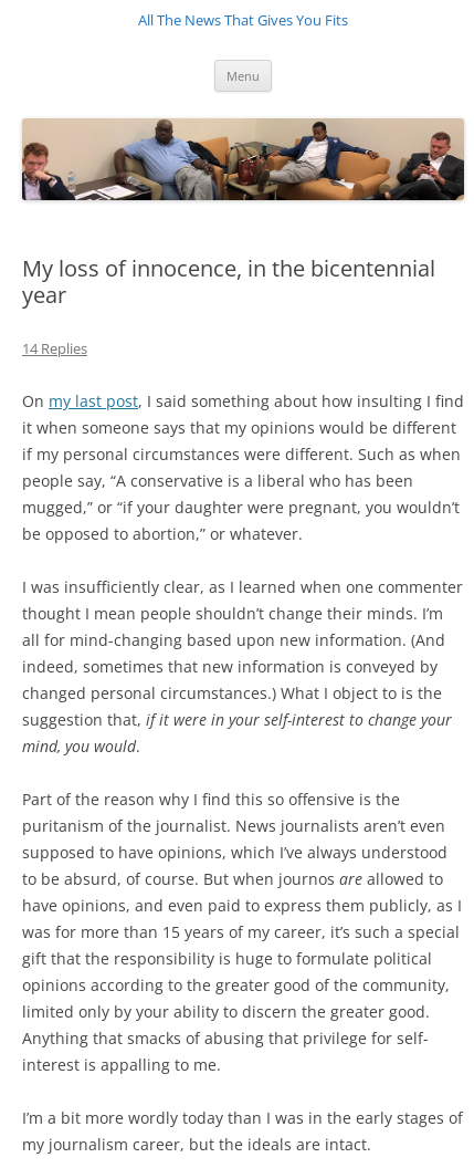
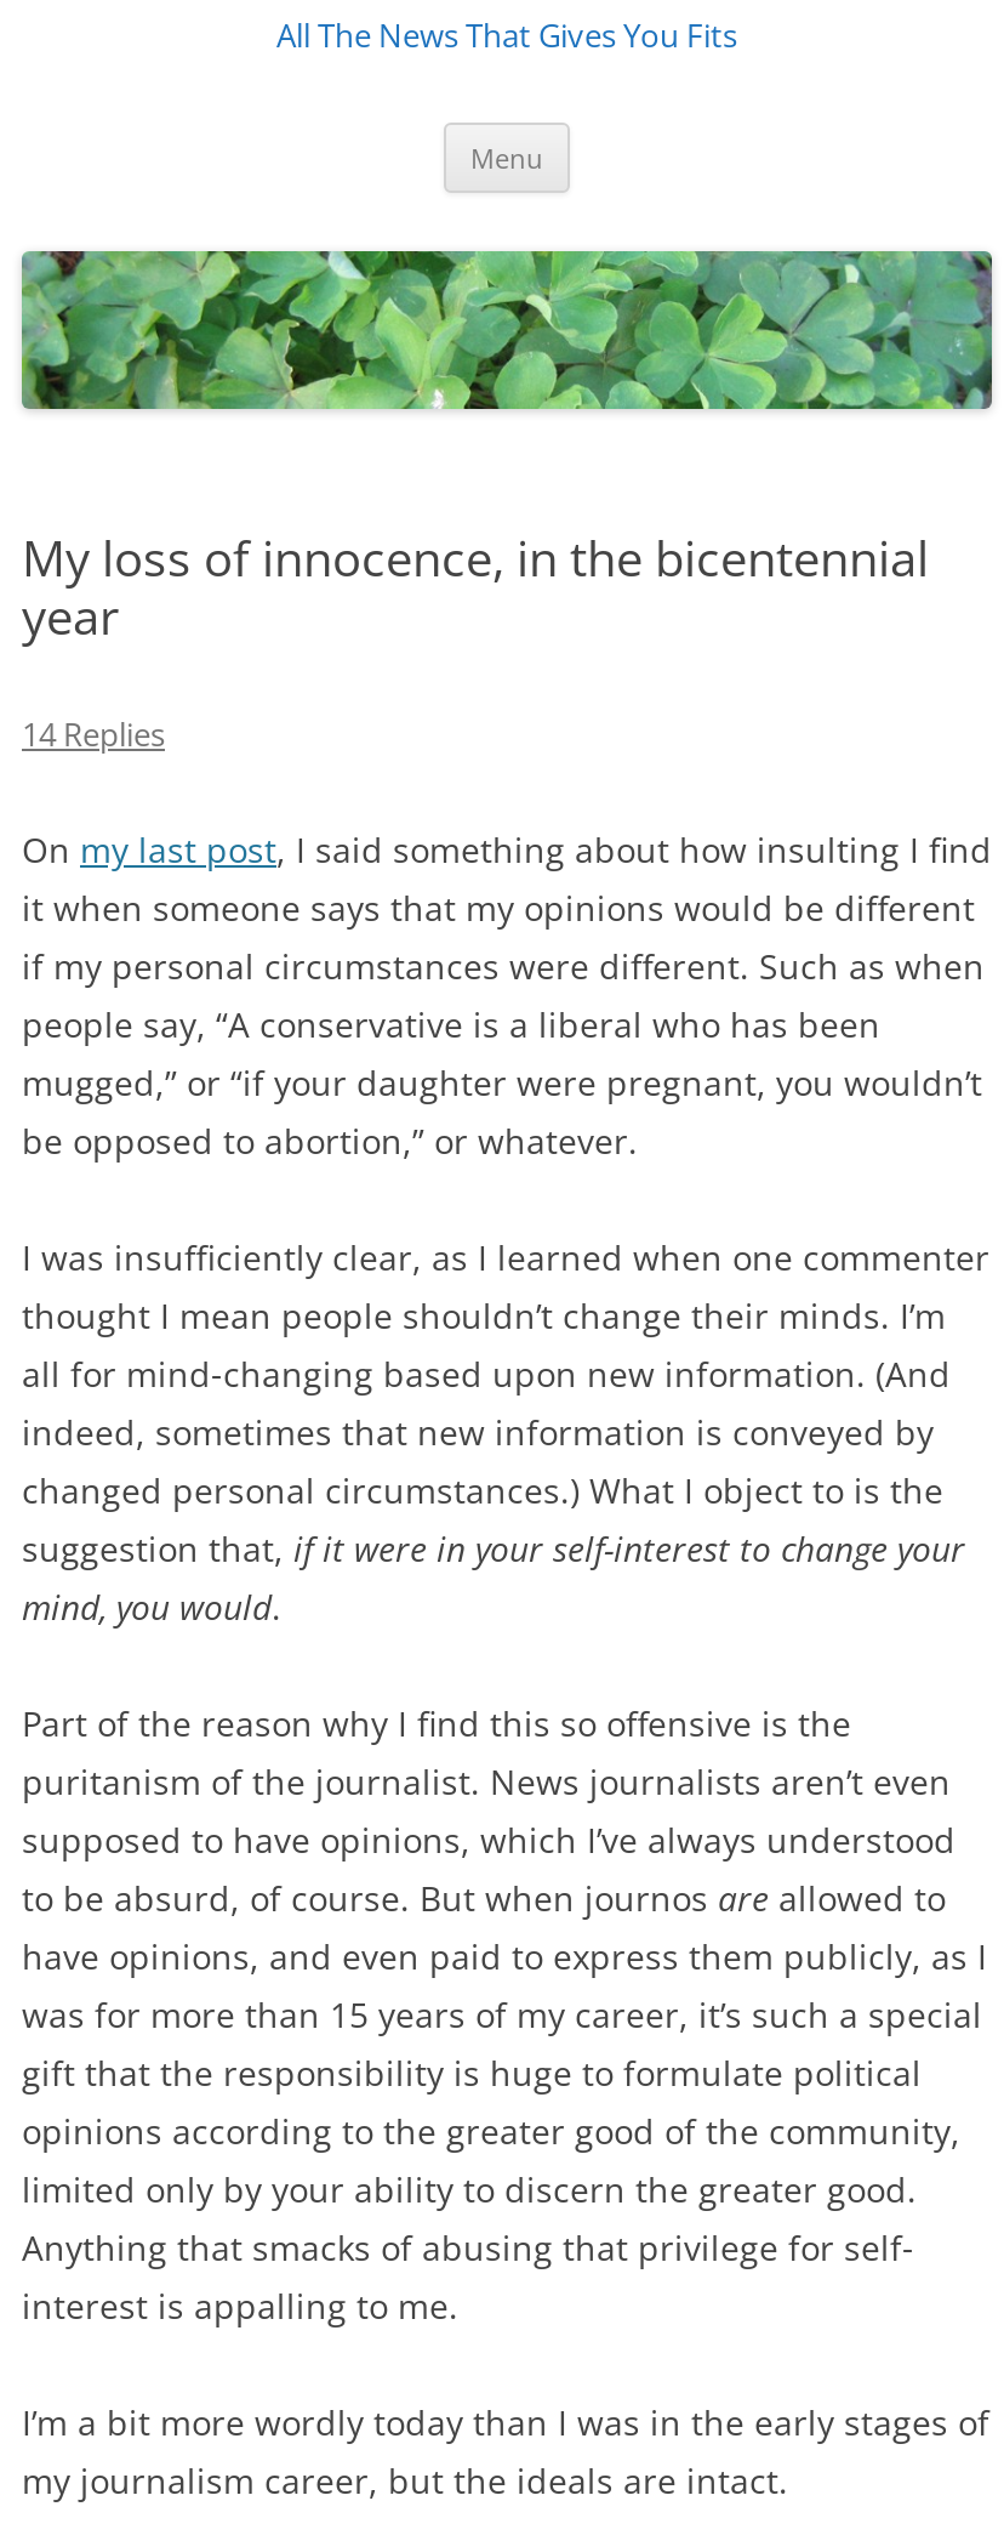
[21,118,464,201] [image] -> [19,249,994,411] [image]

